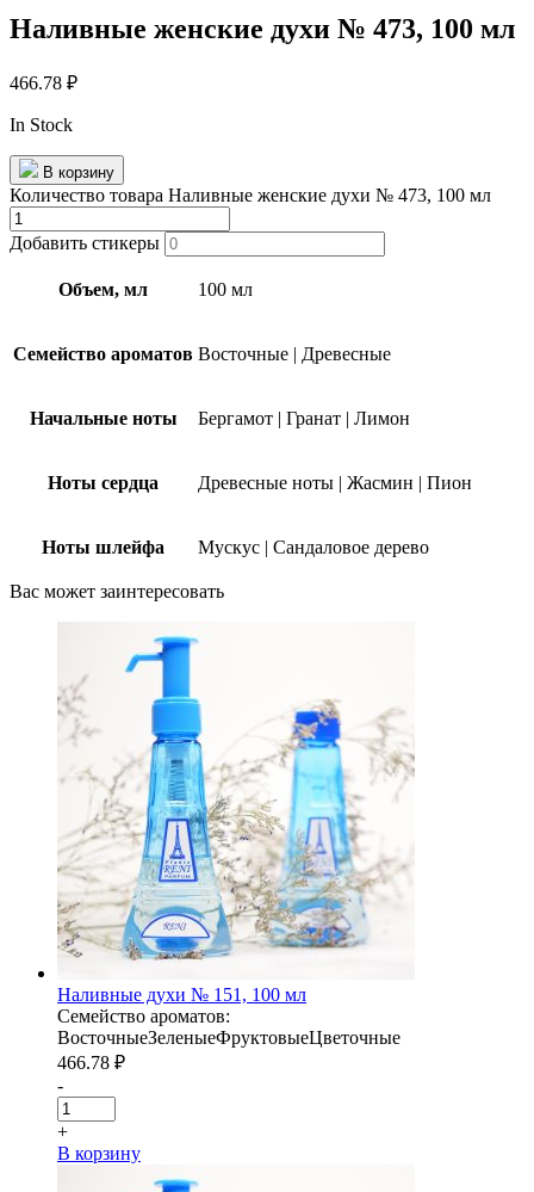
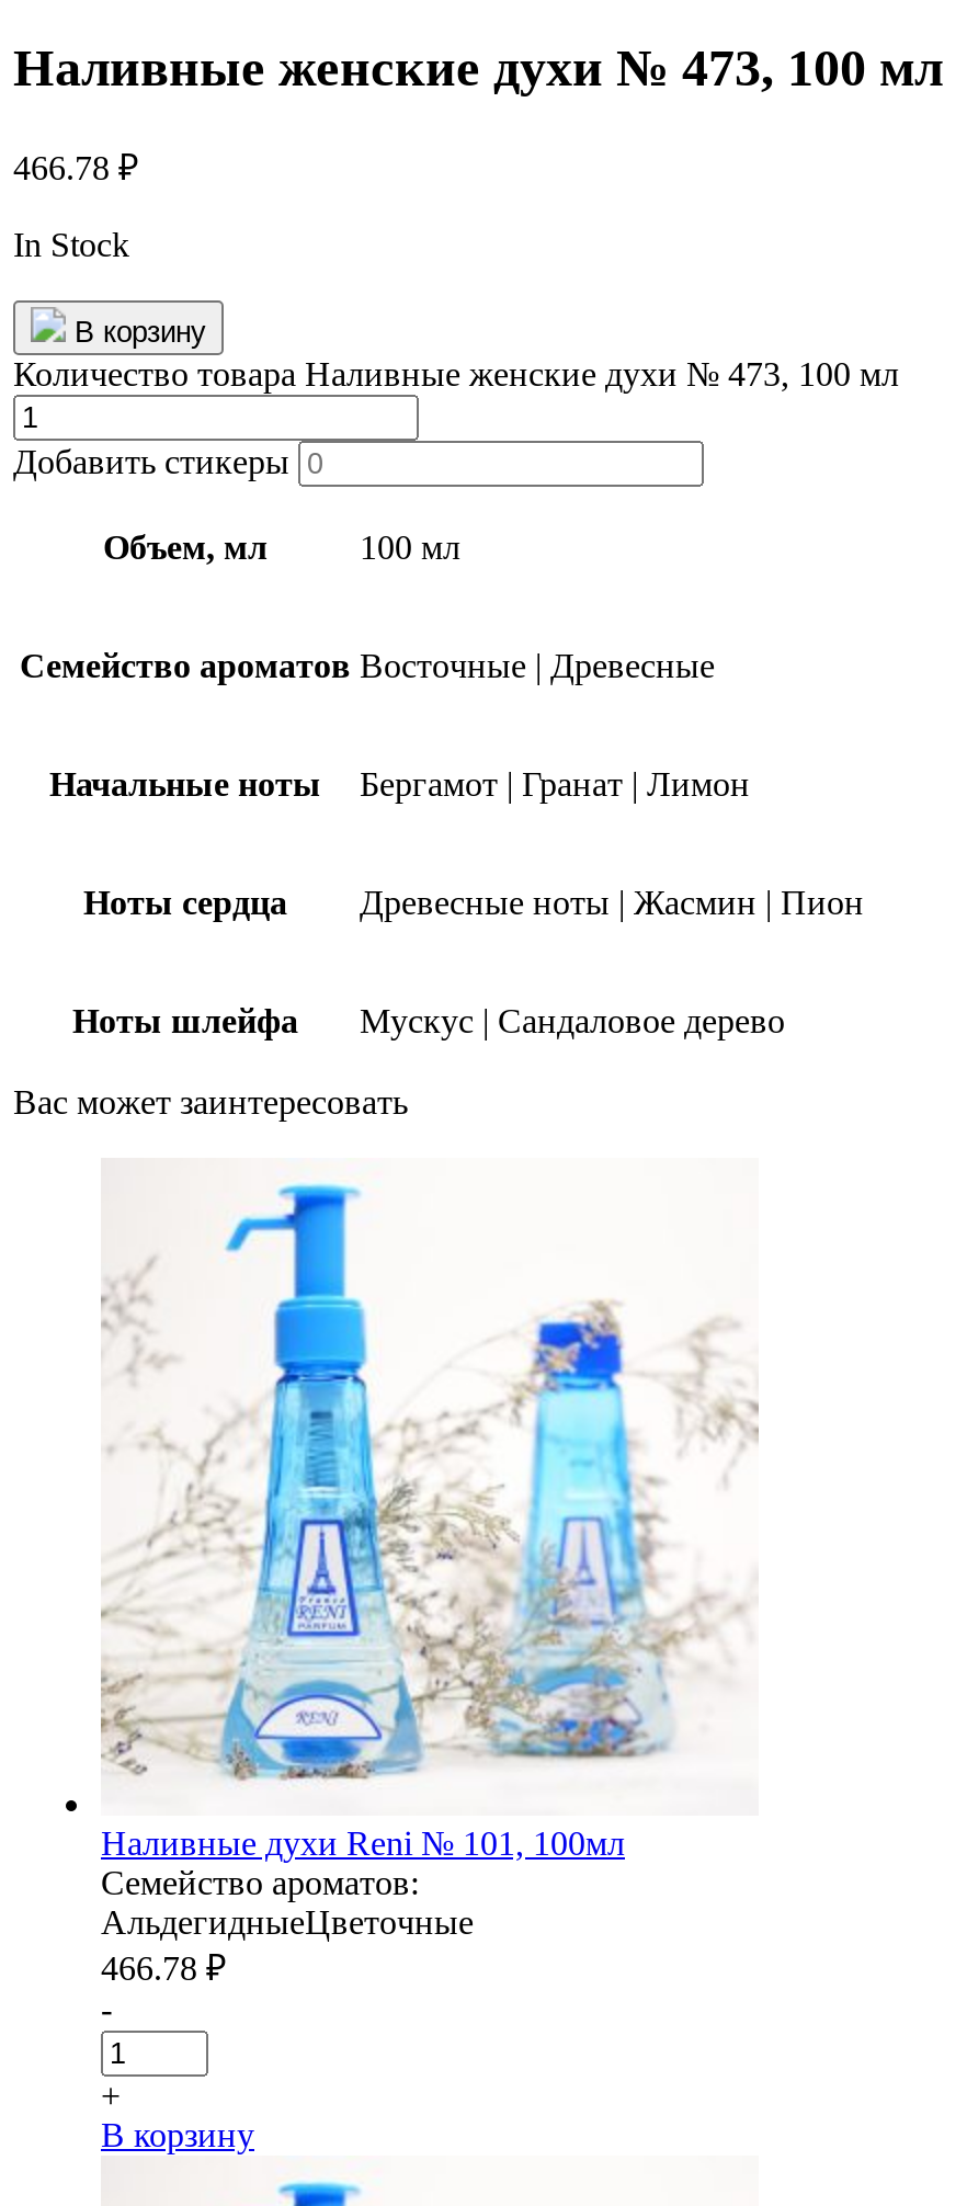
[57,984,306,1004] Наливные духи № 151, 100 мл -> [101,1824,625,1861] Наливные духи Reni № 101, 100мл
[57,1027,401,1047] ВосточныеЗеленыеФруктовые Цветочные -> [101,1903,474,1940] АльдегидныеЦветочные

